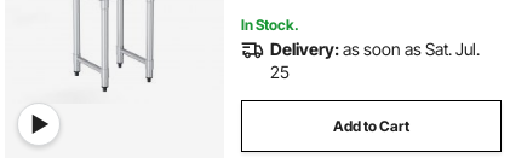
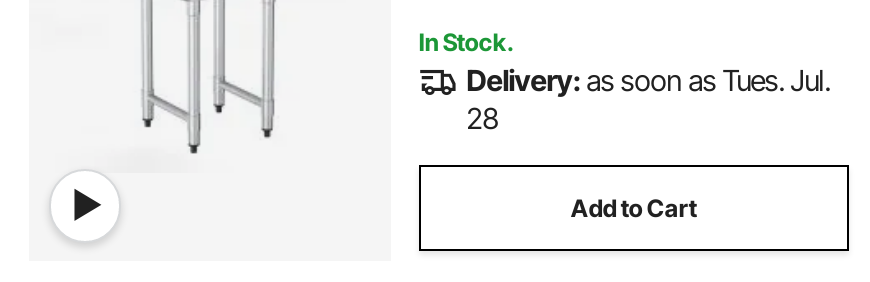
[270,38,479,59] Delivery: as soon as Sat. Jul. -> [466,63,830,97] Delivery: as soon as Tues. Jul.
[270,61,289,82] 25 -> [466,101,498,135] 28

